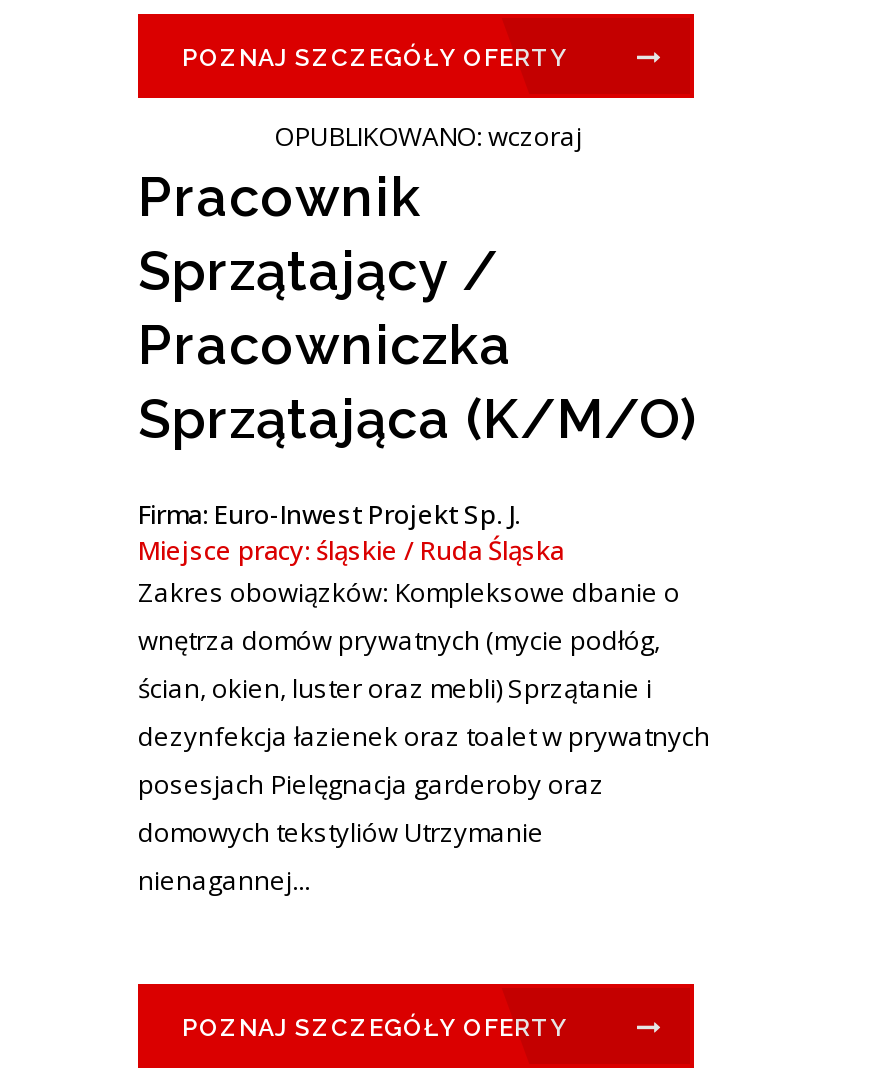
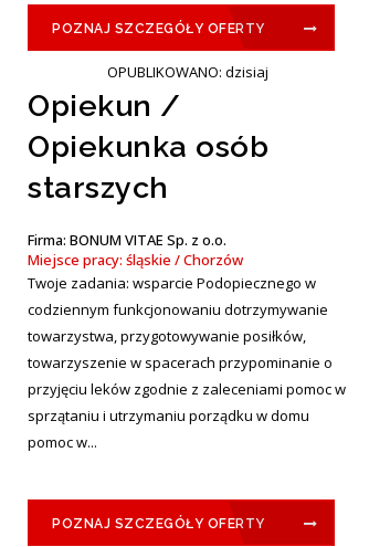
[138,118,697,450] OPUBLIKOWANO: wczoraj | Pracownik | Sprzątający / | Pracowniczka | Sprzątająca (K/M/O) -> [28,62,268,204] OPUBLIKOWANO: dzisiaj | Opiekun / | Opiekunka osób | starszych
[138,496,710,898] Firma: Euro-Inwest Projekt Sp. J. | Miejsce pracy: śląskie / Ruda Śląska | Zakres obowiązków: Kompleksowe dbanie o | wnętrza domów prywatnych (mycie podłóg, | ścian, okien, luster oraz mebli) Sprzątanie i | dezynfekcja łazienek oraz toalet w prywatnych | posesjach Pielęgnacja garderoby oraz | domowych tekstyliów Utrzymanie | nienagannej... -> [28,230,346,452] Firma: BONUM VITAE Sp. z o.o. | Miejsce pracy: śląskie / Chorzów | Twoje zadania: wsparcie Podopiecznego w | codziennym funkcjonowaniu dotrzymywanie | towarzystwa, przygotowywanie posiłków, | towarzyszenie w spacerach przypominanie o | przyjęciu leków zgodnie z zaleceniami pomoc w | sprzątaniu i utrzymaniu porządku w domu | pomoc w...

